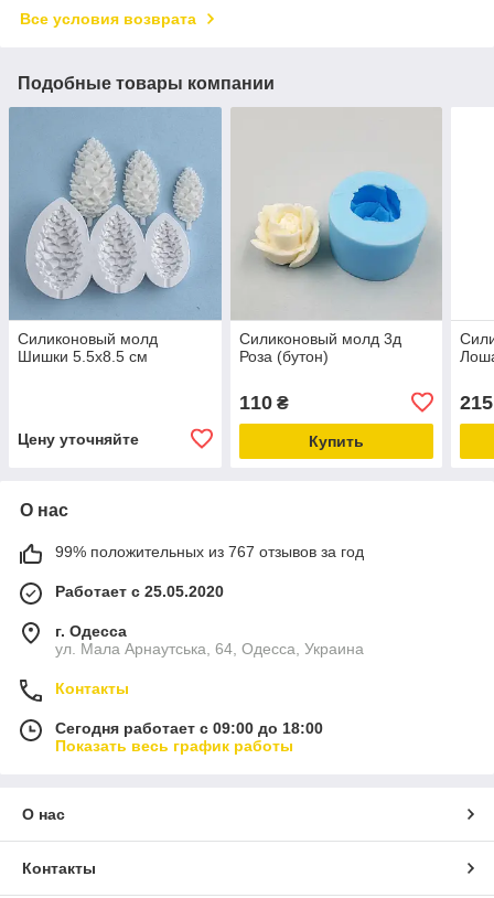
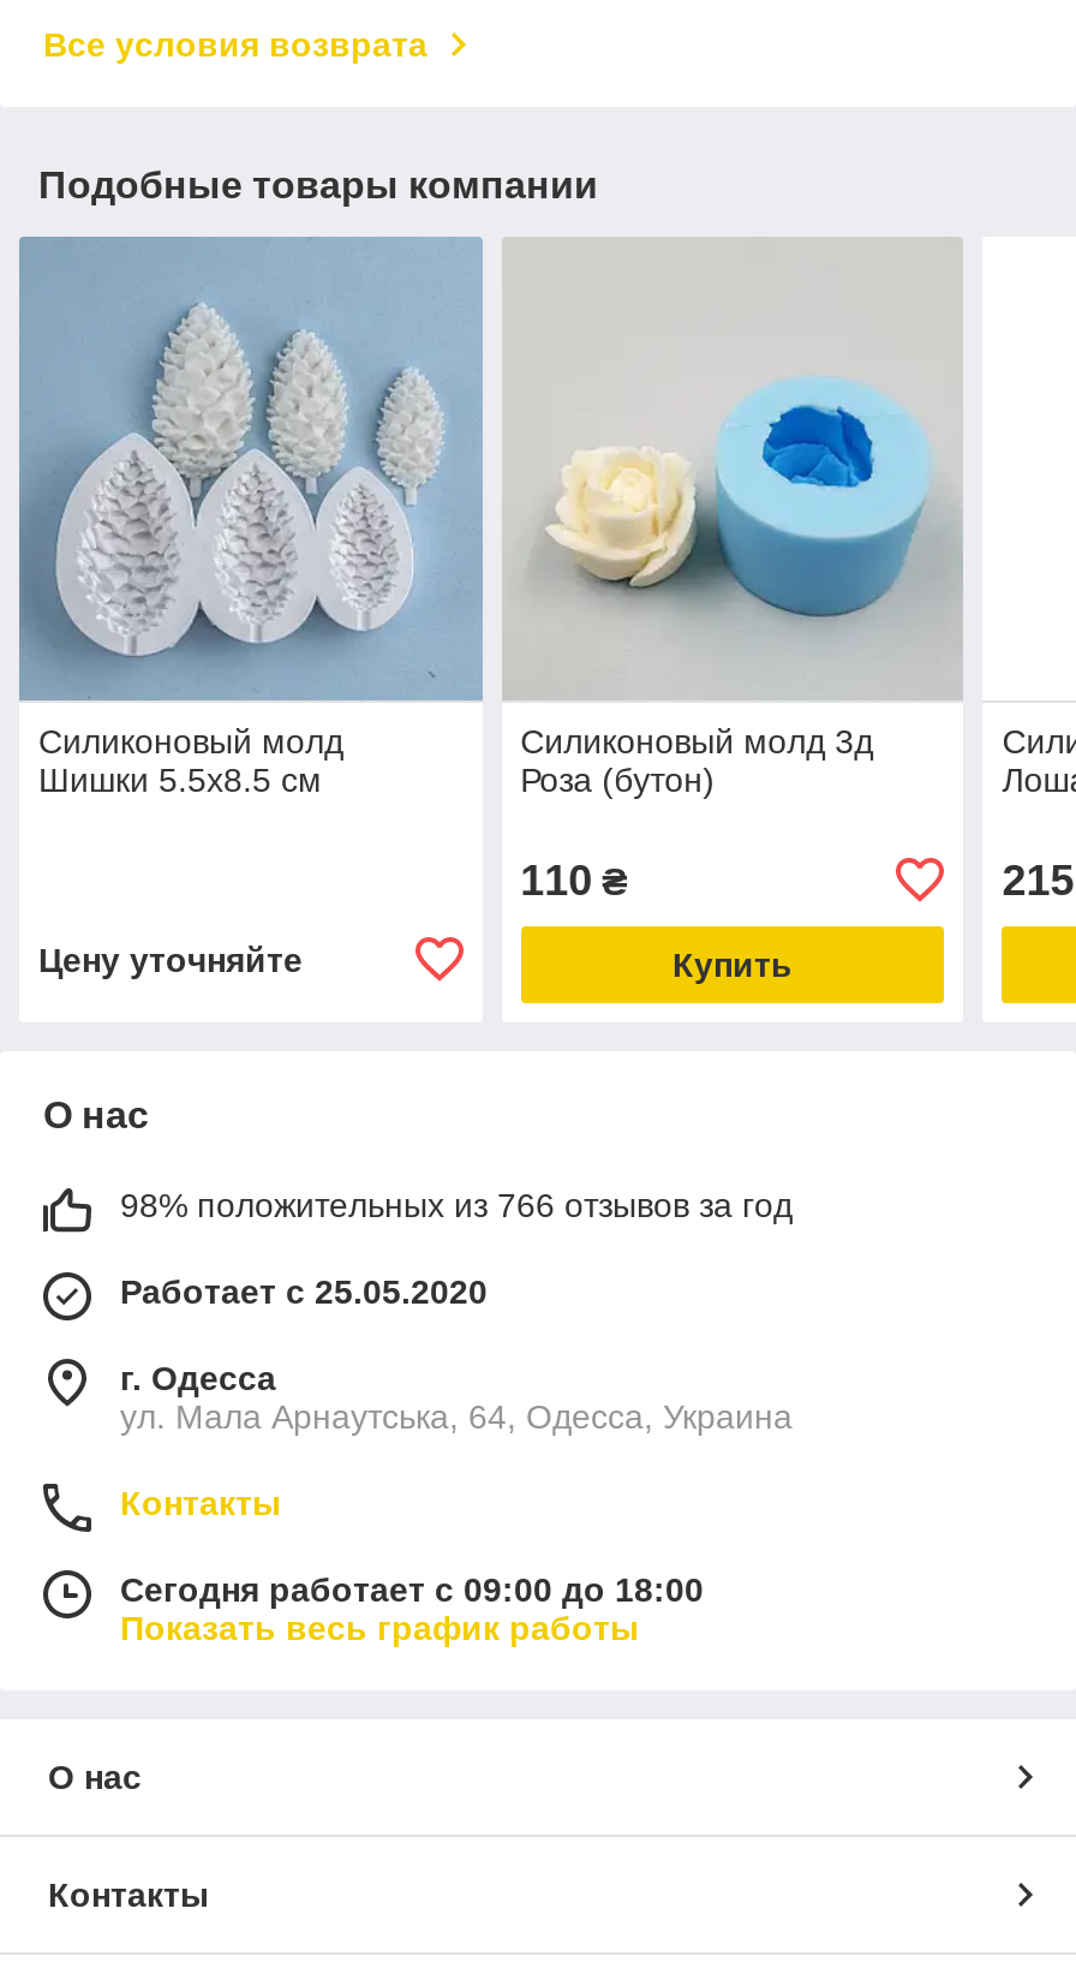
[55,543,364,560] 99% положительных из 767 отзывов за год -> [120,1185,793,1224] 98% положительных из 766 отзывов за год

